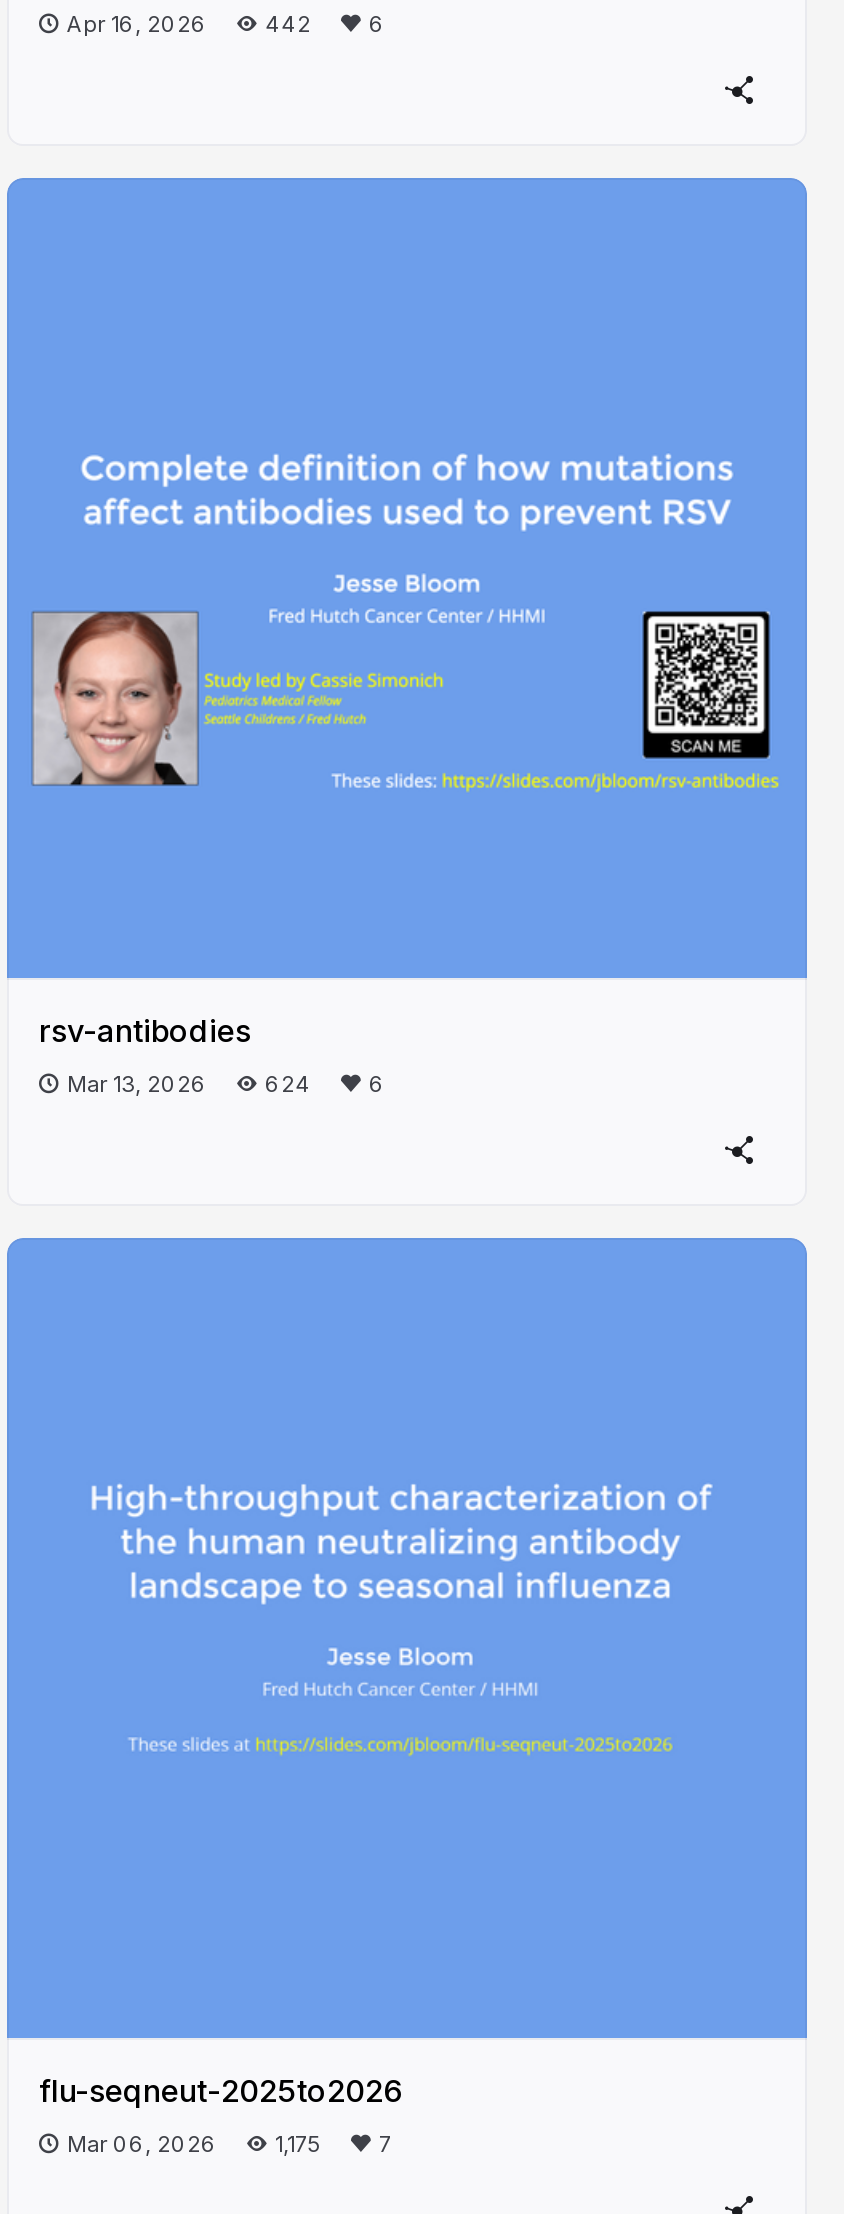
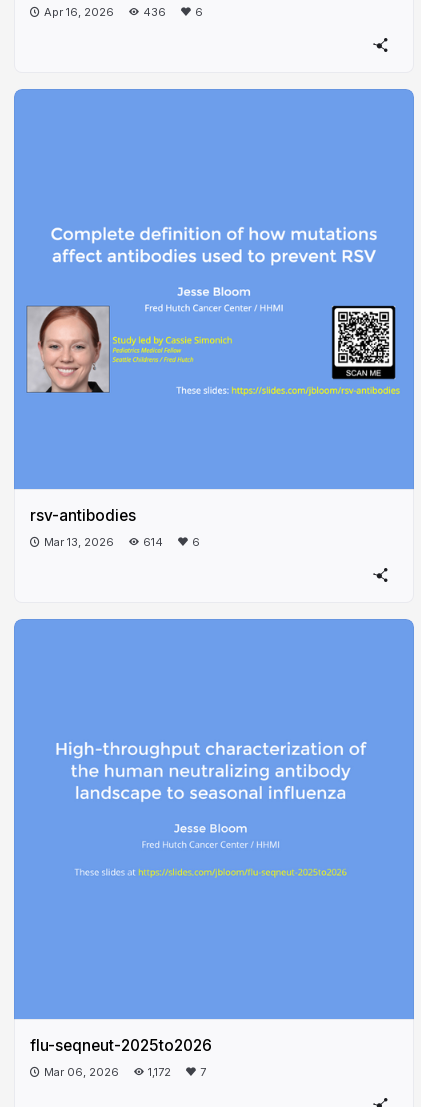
[265,10,311,38] 442 -> [143,5,166,19] 436
[265,1070,311,1098] 624 -> [143,535,163,549] 614
[275,2130,321,2158] 1,175 -> [148,1065,171,1079] 1,172

